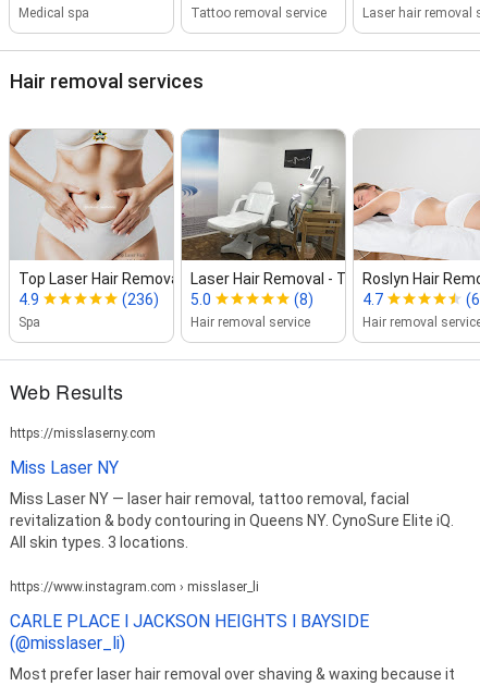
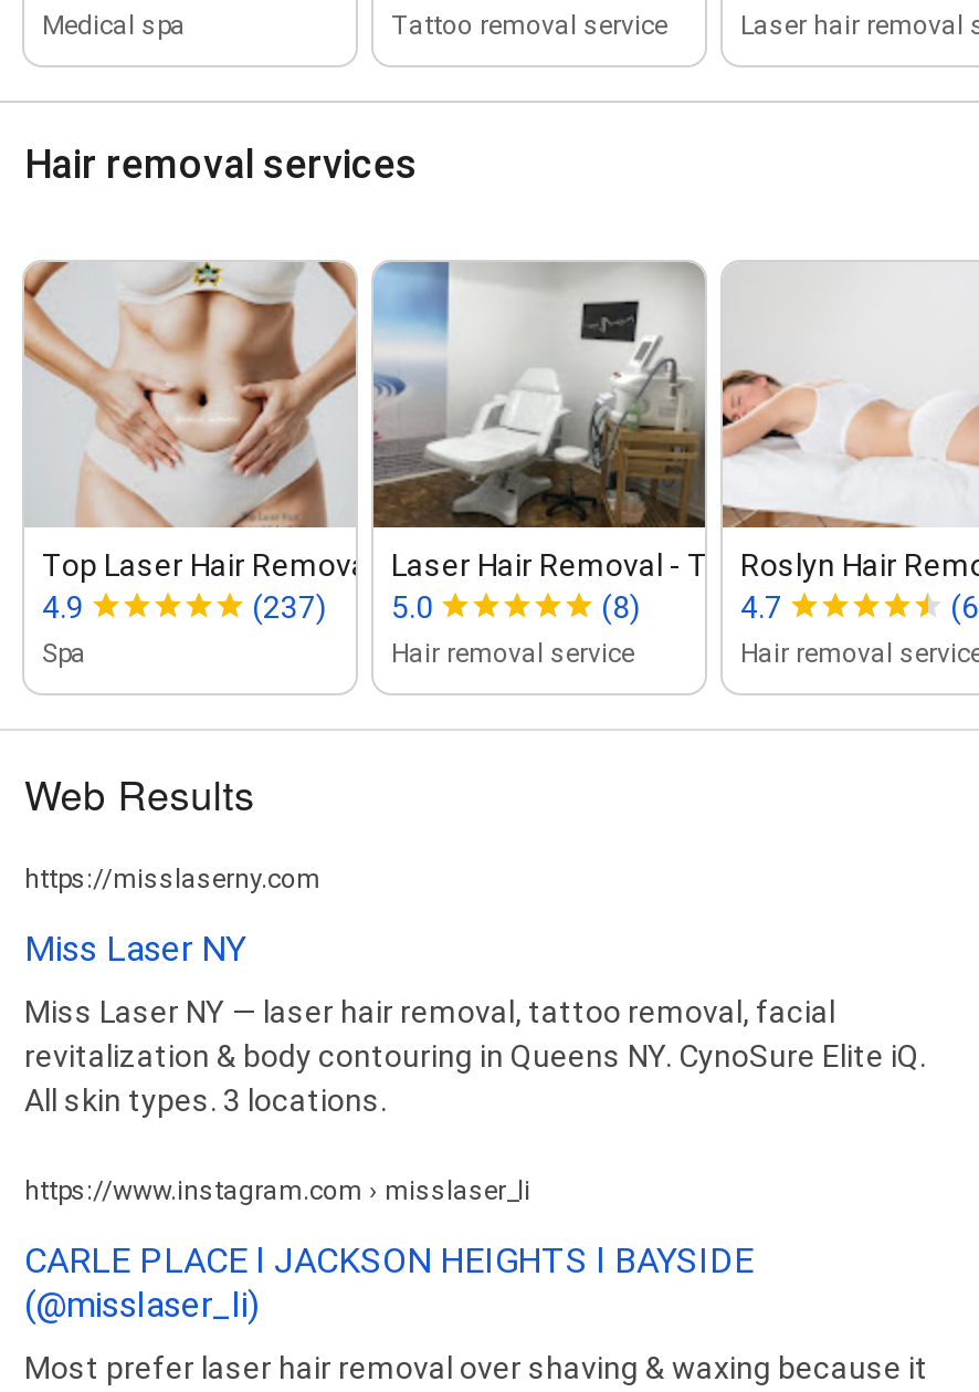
[122,290,211,308] (236) 5.0 -> [252,589,433,624] (237) 5.0

